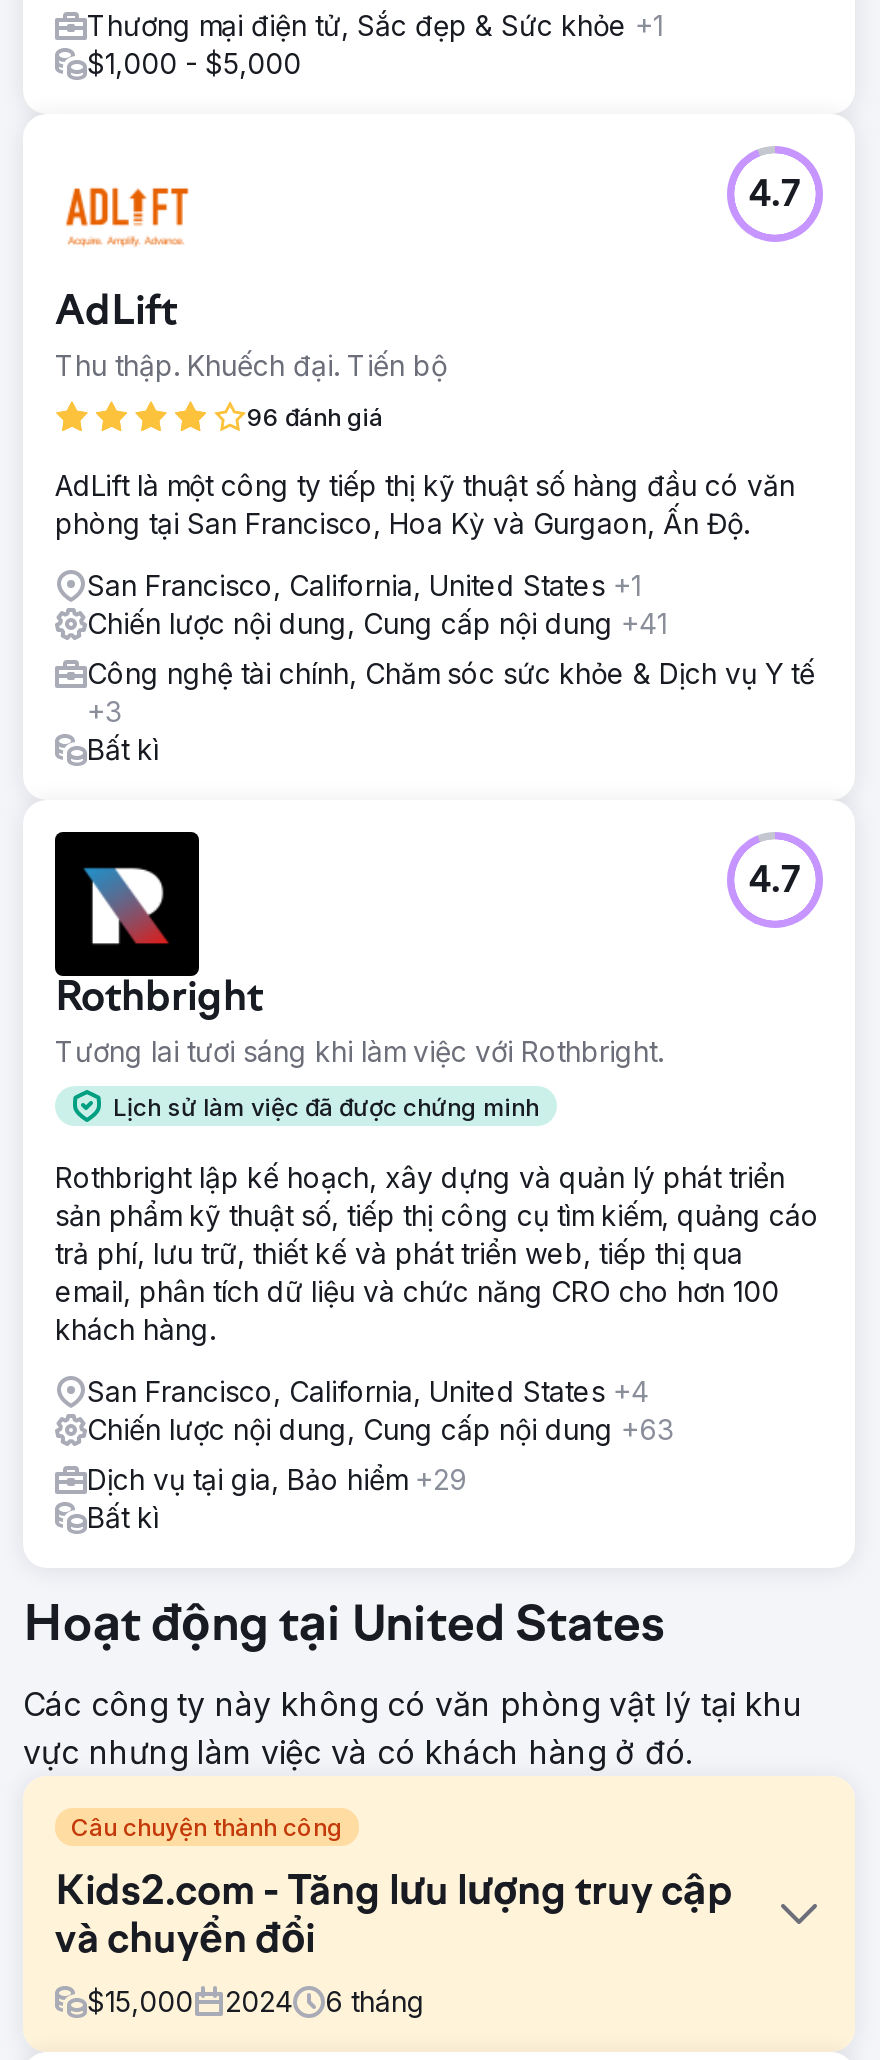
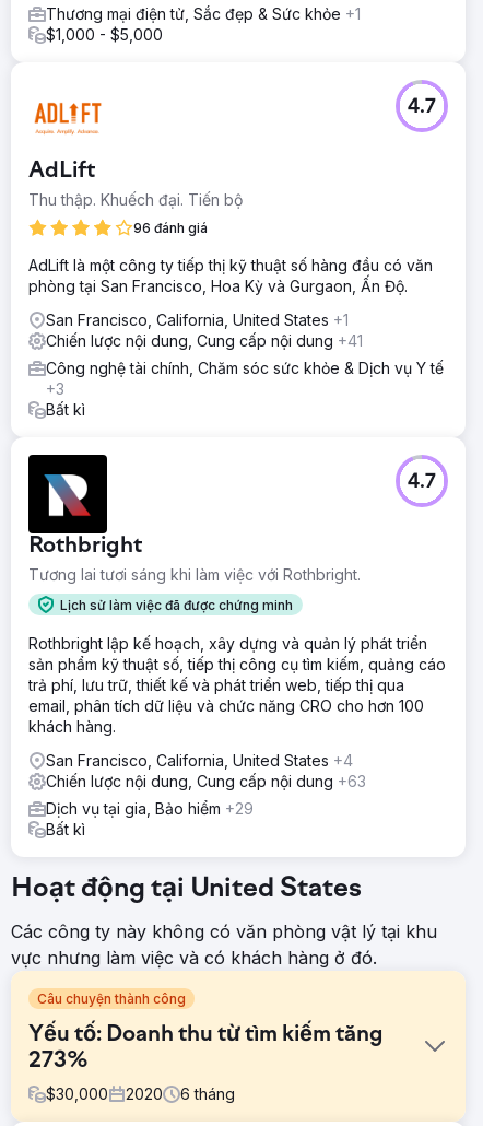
[55,1872,733,1964] Kids2.com - Tăng lưu lượng truy cập | và chuyển đổi -> [28,1023,384,1074] Yếu tố: Doanh thu từ tìm kiếm tăng | 273%
[87,1984,293,2018] $15,000 | 2024 -> [46,1084,163,1103] $30,000 | 2020

